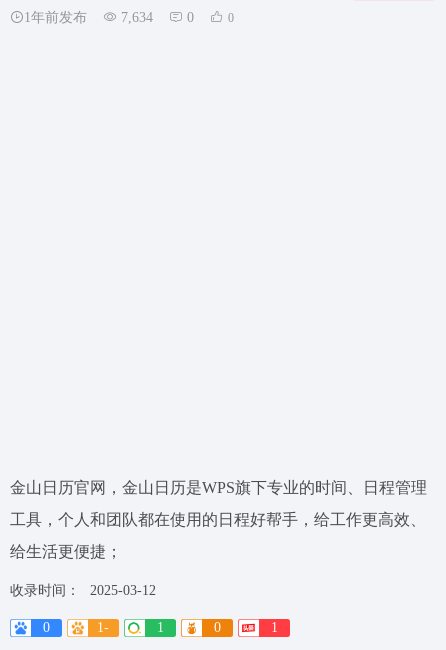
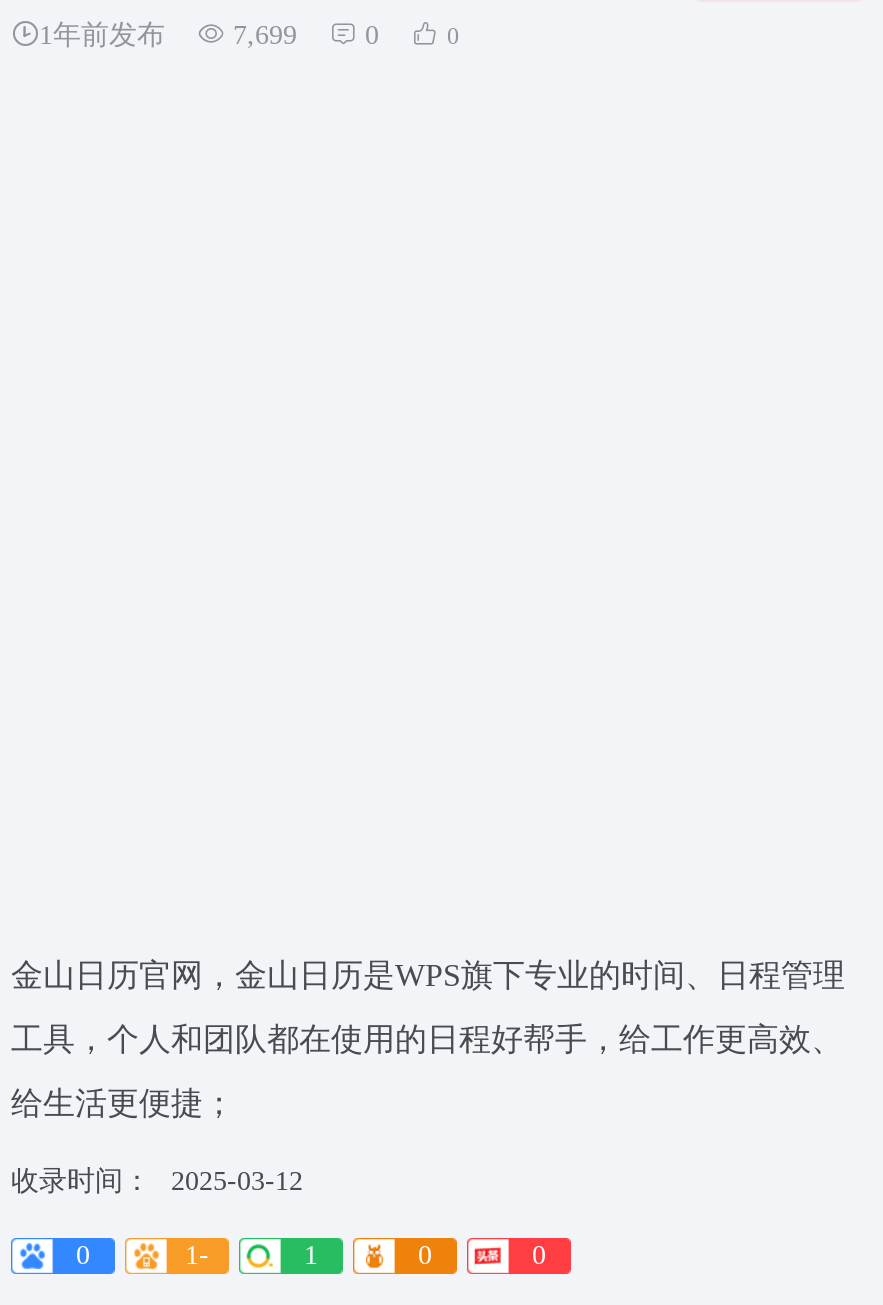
[24,10,194,25] 1年前发布 7,634 0 -> [39,20,379,50] 1年前发布 7,699 0
[270,620,277,635] 1 -> [532,1240,546,1270] 0

